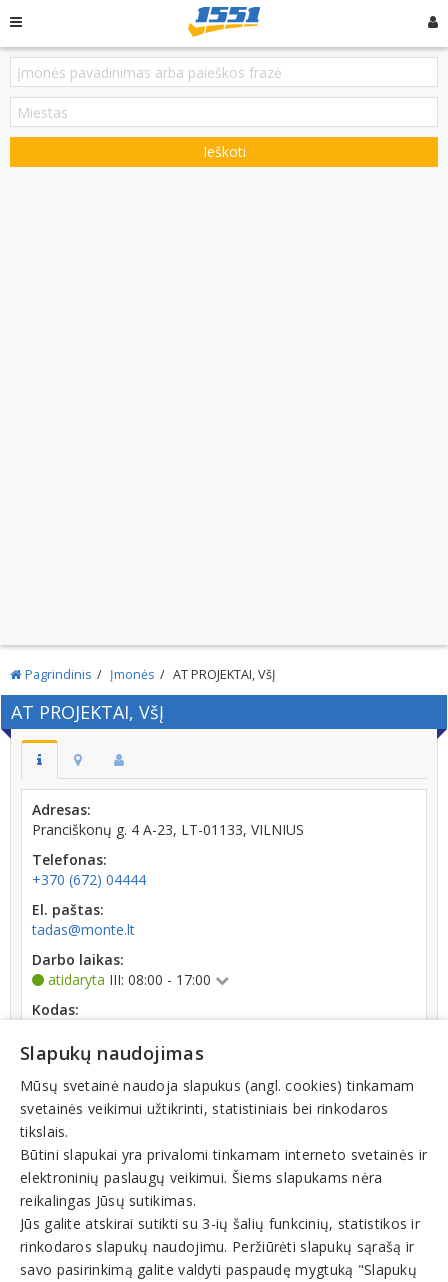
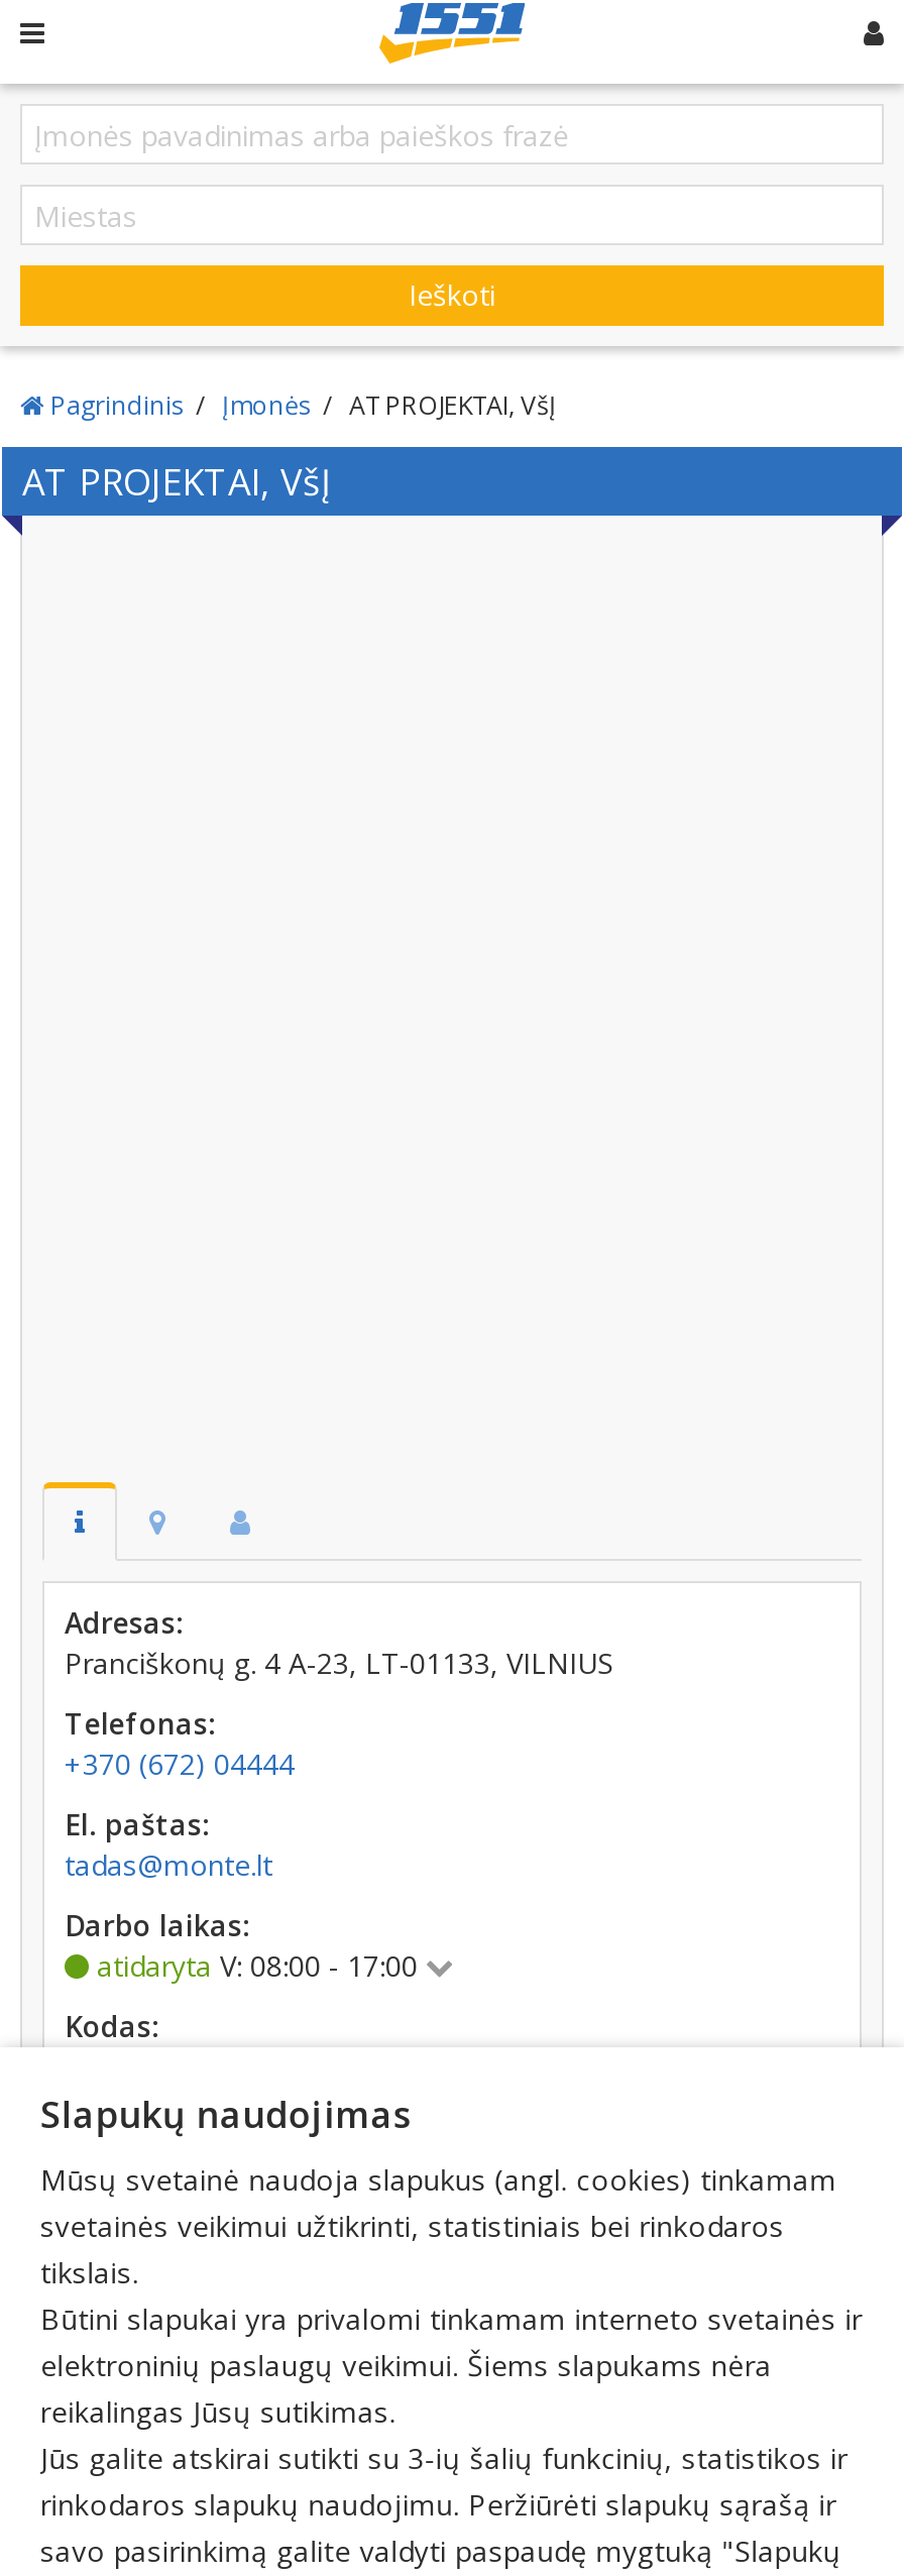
moved [11,666,276,724] -> [22,388,557,506]: Pagrindinis | Įmonės | AT PROJEKTAI, VšĮ | AT PROJEKTAI, VšĮ
[44,970,215,989] atidaryta III: 08:00 - 17:00 -> [89,1946,426,1985] atidaryta V: 08:00 - 17:00

